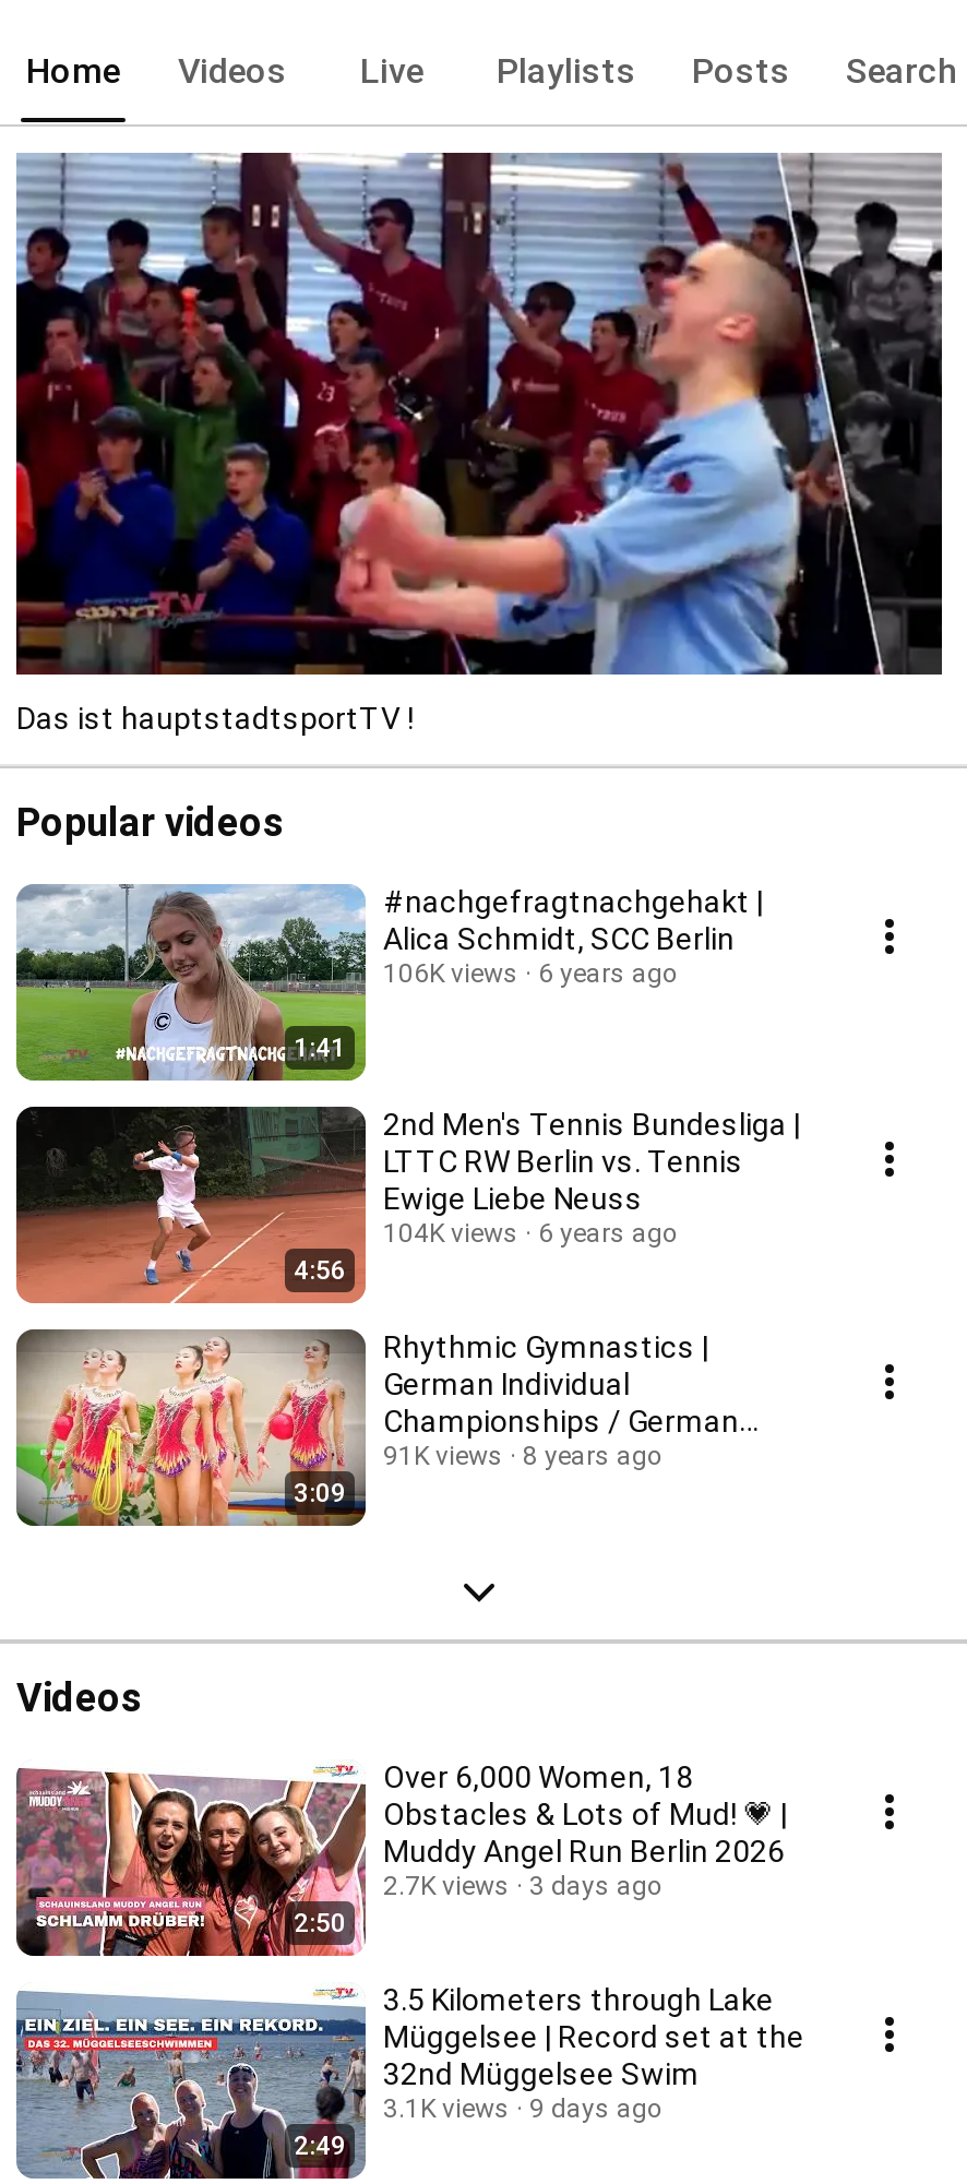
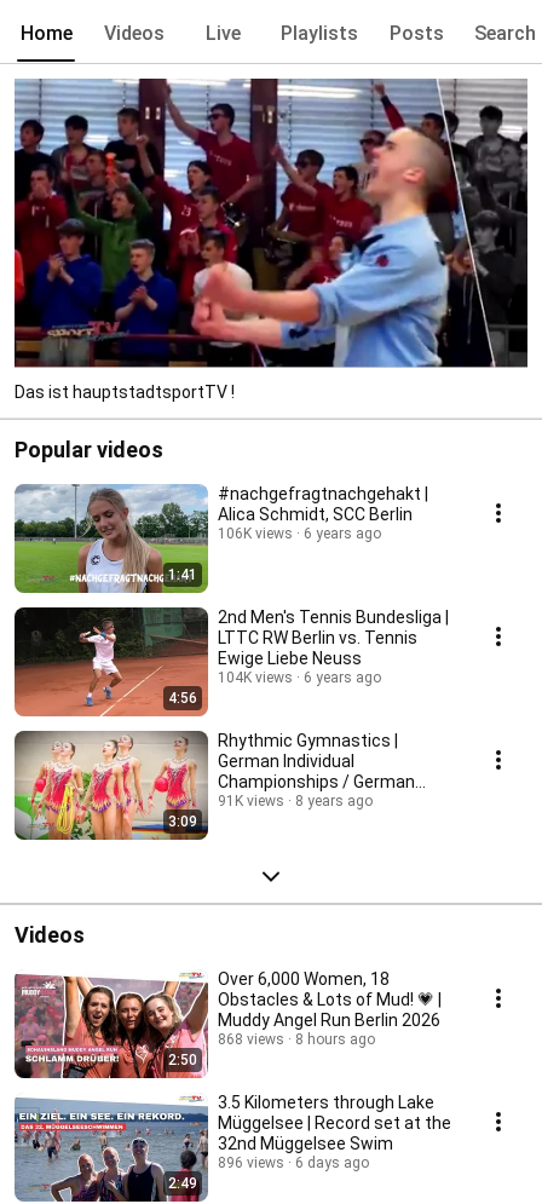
[383,1870,510,1900] 2.7K views -> [218,1030,284,1047] 868 views
[529,1870,662,1900] 3 days ago -> [295,1030,375,1047] 8 hours ago
[383,2092,510,2123] 3.1K views -> [218,1154,284,1171] 896 views
[529,2092,662,2123] 9 days ago -> [295,1154,369,1171] 6 days ago

